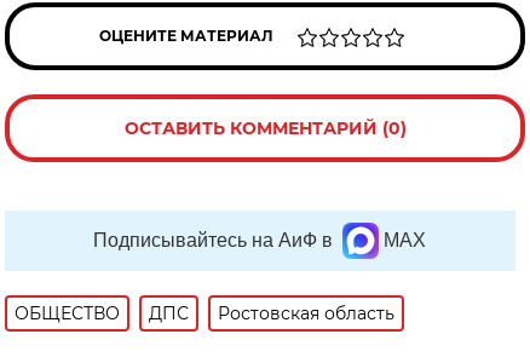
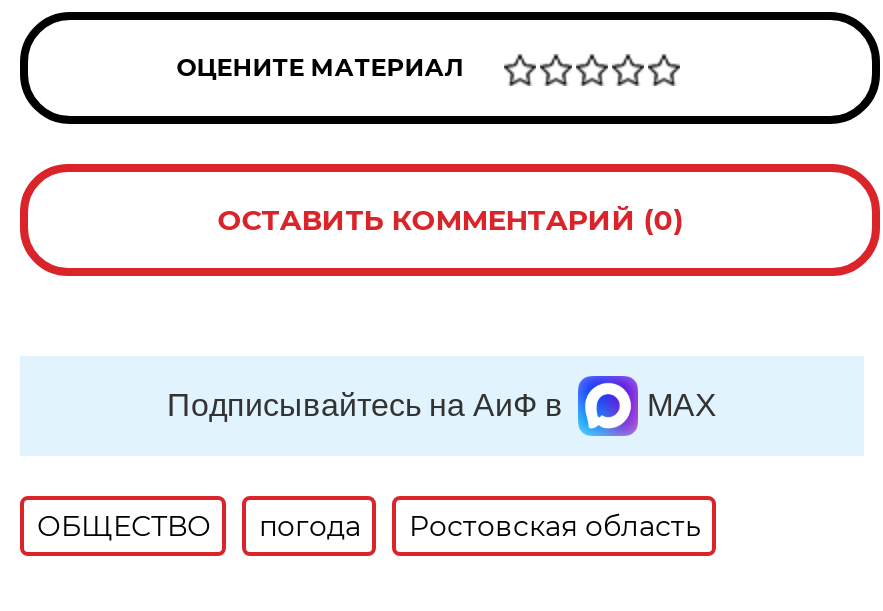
[149,302,189,324] ДПС -> [259,508,361,544] погода

